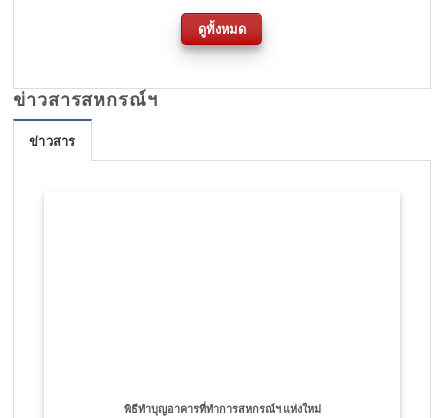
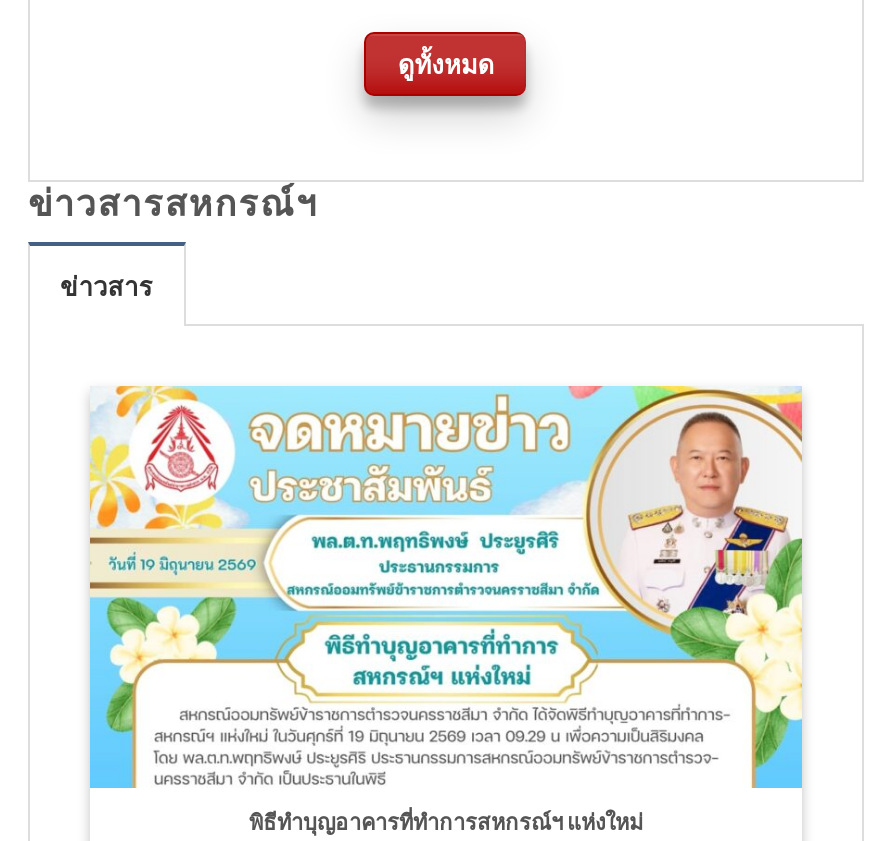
none -> [88,383,804,791] [image]

